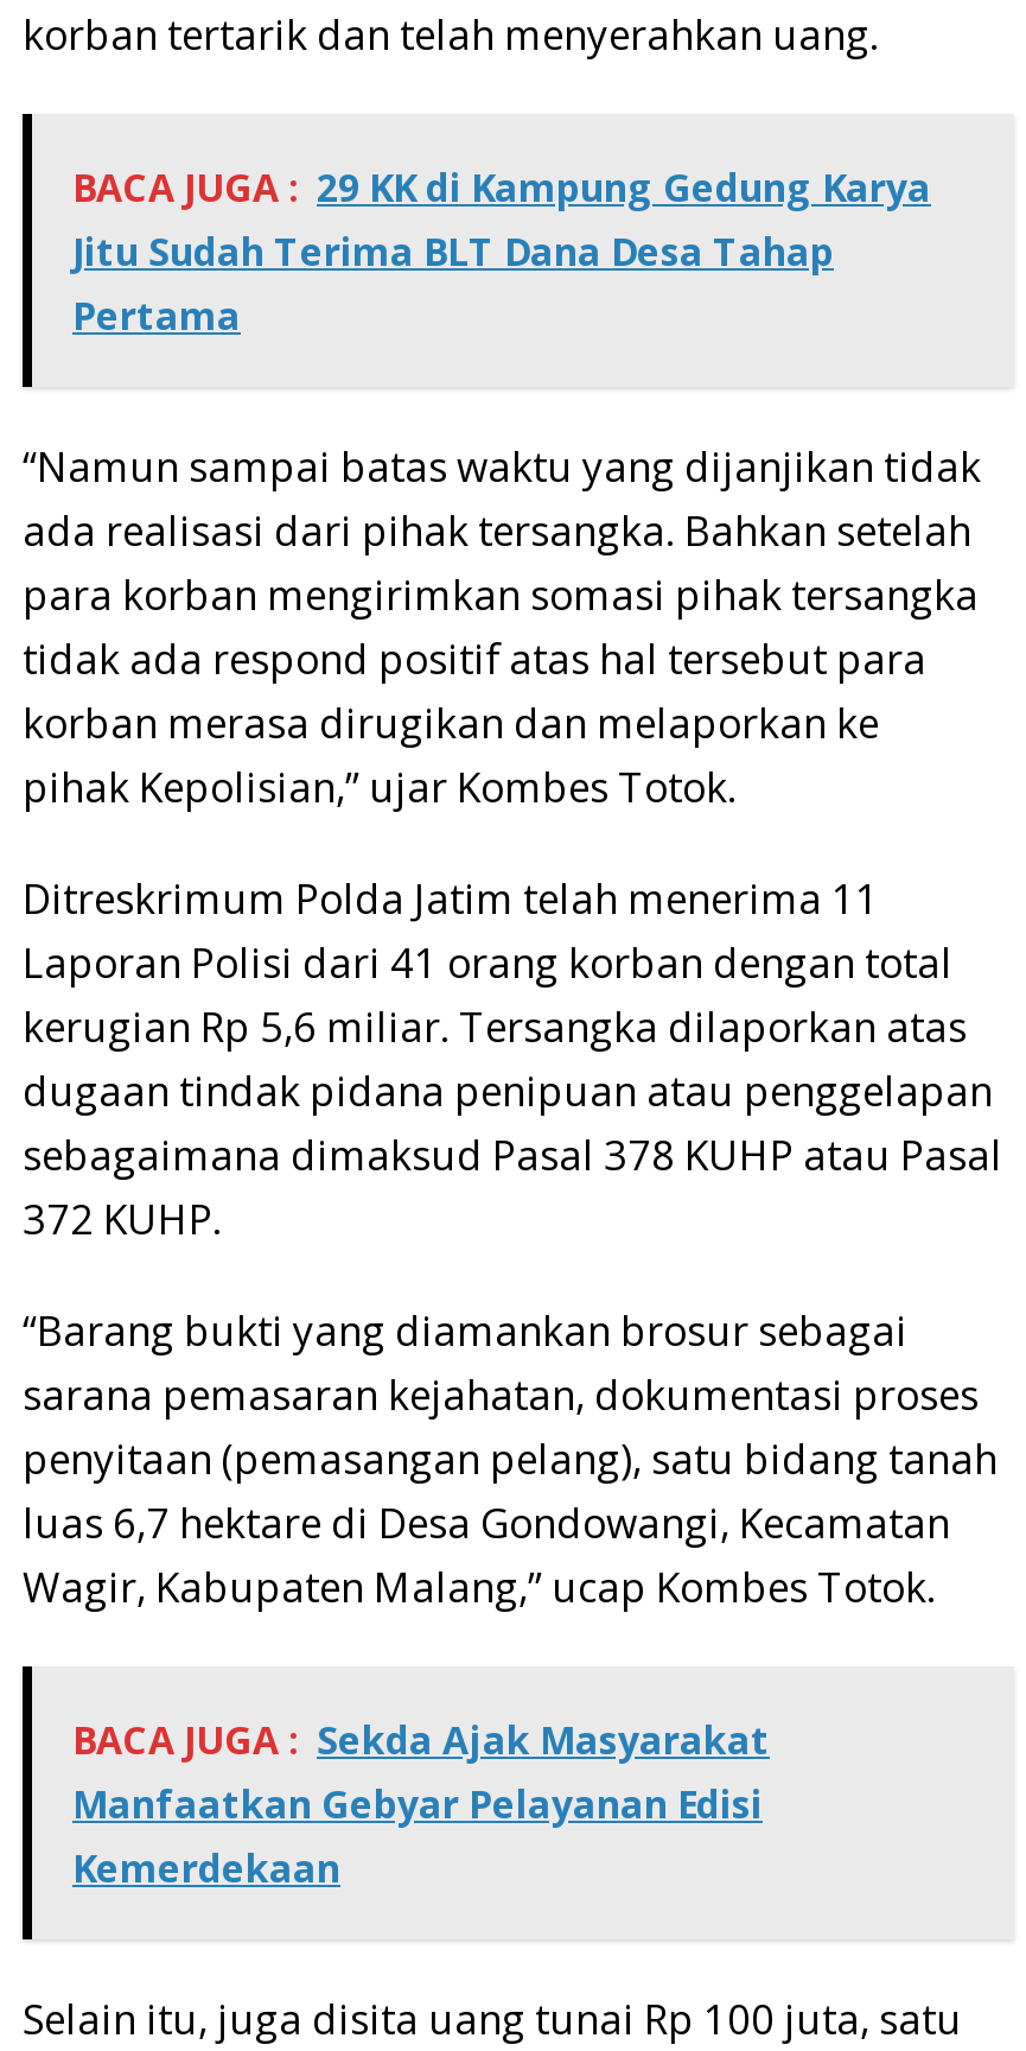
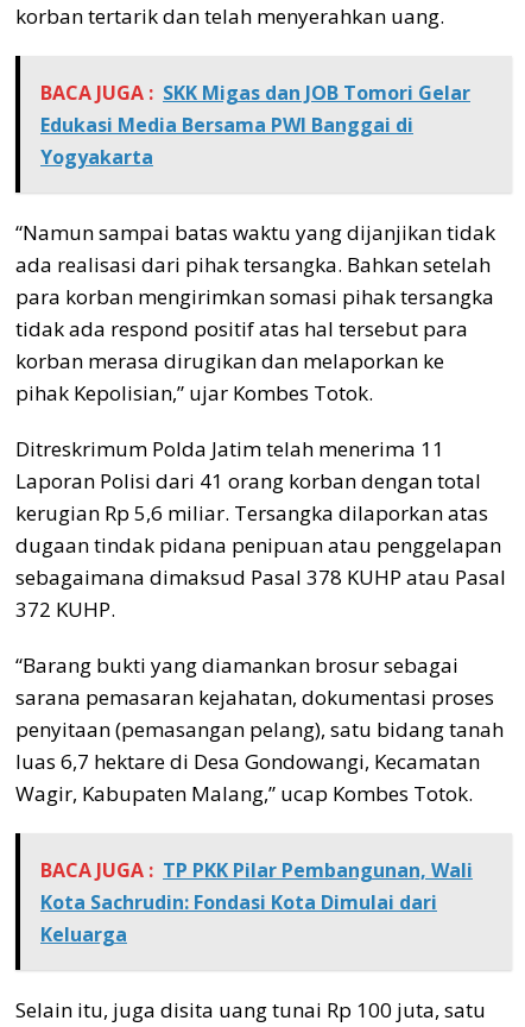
[72,160,931,340] BACA JUGA : 29 KK di Kampung Gedung Karya | Jitu Sudah Terima BLT Dana Desa Tahap | Pertama -> [40,80,470,170] BACA JUGA : SKK Migas dan JOB Tomori Gelar | Edukasi Media Bersama PWI Banggai di | Yogyakarta
[72,1712,770,1893] BACA JUGA : Sekda Ajak Masyarakat | Manfaatkan Gebyar Pelayanan Edisi | Kemerdekaan -> [40,857,473,948] BACA JUGA : TP PKK Pilar Pembangunan, Wali | Kota Sachrudin: Fondasi Kota Dimulai dari | Keluarga

